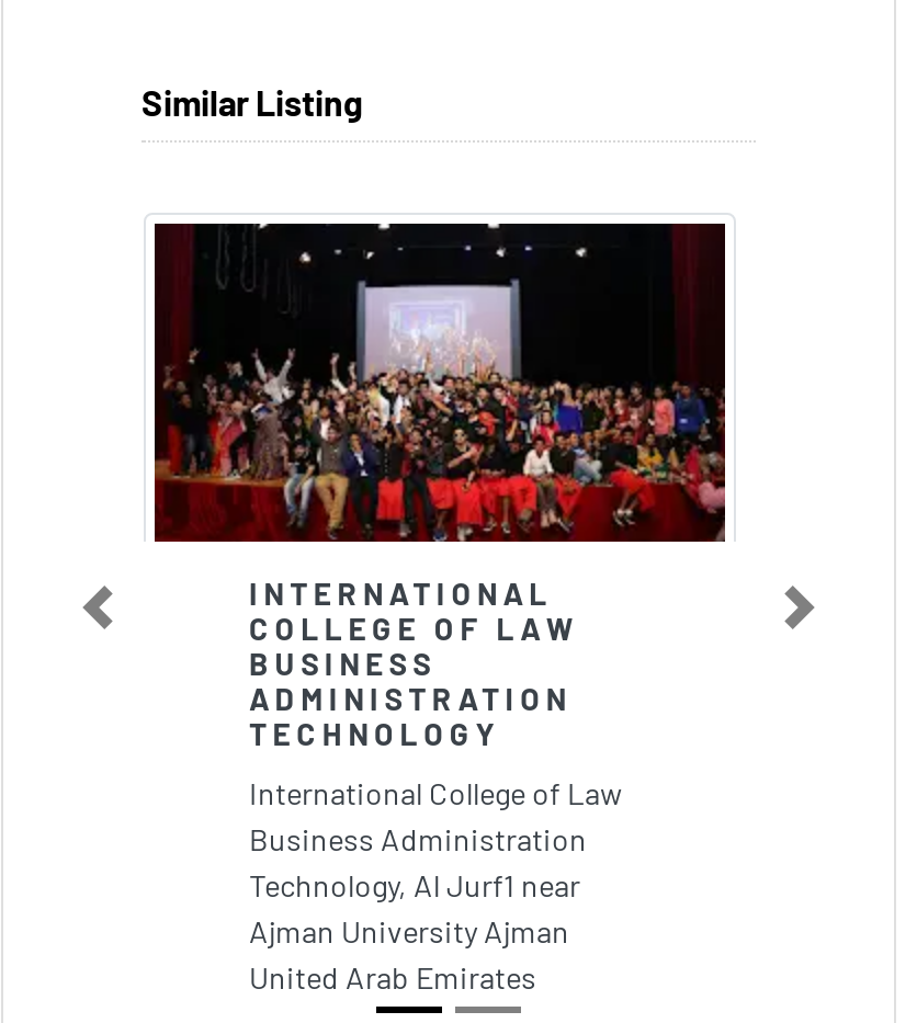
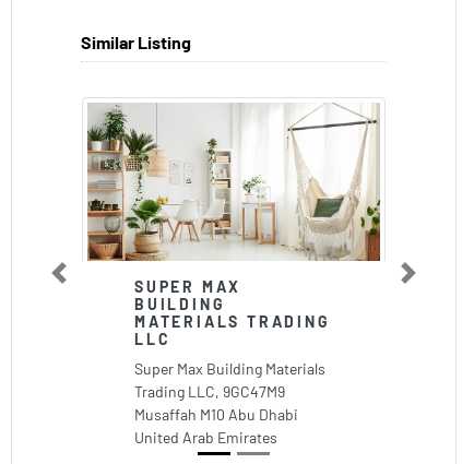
[152,221,743,752] [image] | INTERNATIONAL | COLLEGE OF LAW | BUSINESS | ADMINISTRATION | TECHNOLOGY -> [86,103,381,348] [image] | SUPER MAX | BUILDING | MATERIALS TRADING | LLC
[249,774,622,950] International College of Law | Business Administration | Technology, Al Jurf1 near | Ajman University Ajman -> [134,359,325,424] Super Max Building Materials | Trading LLC, 9GC47M9 | Musaffah M10 Abu Dhabi

